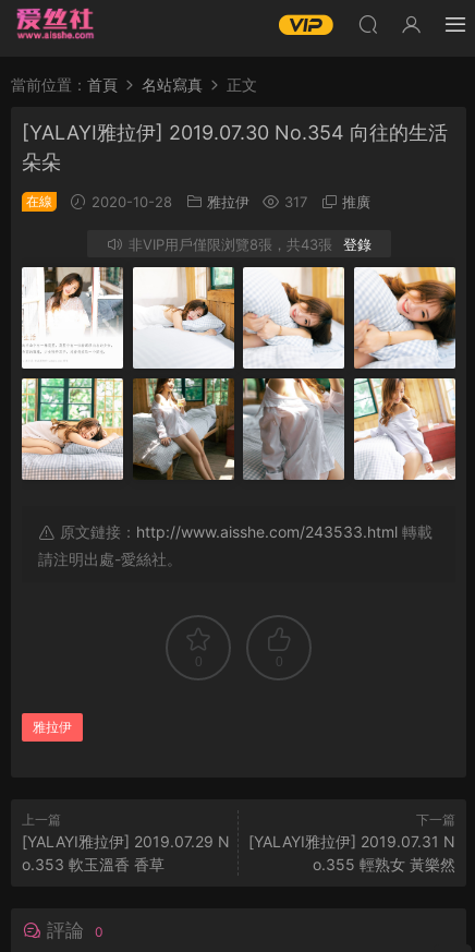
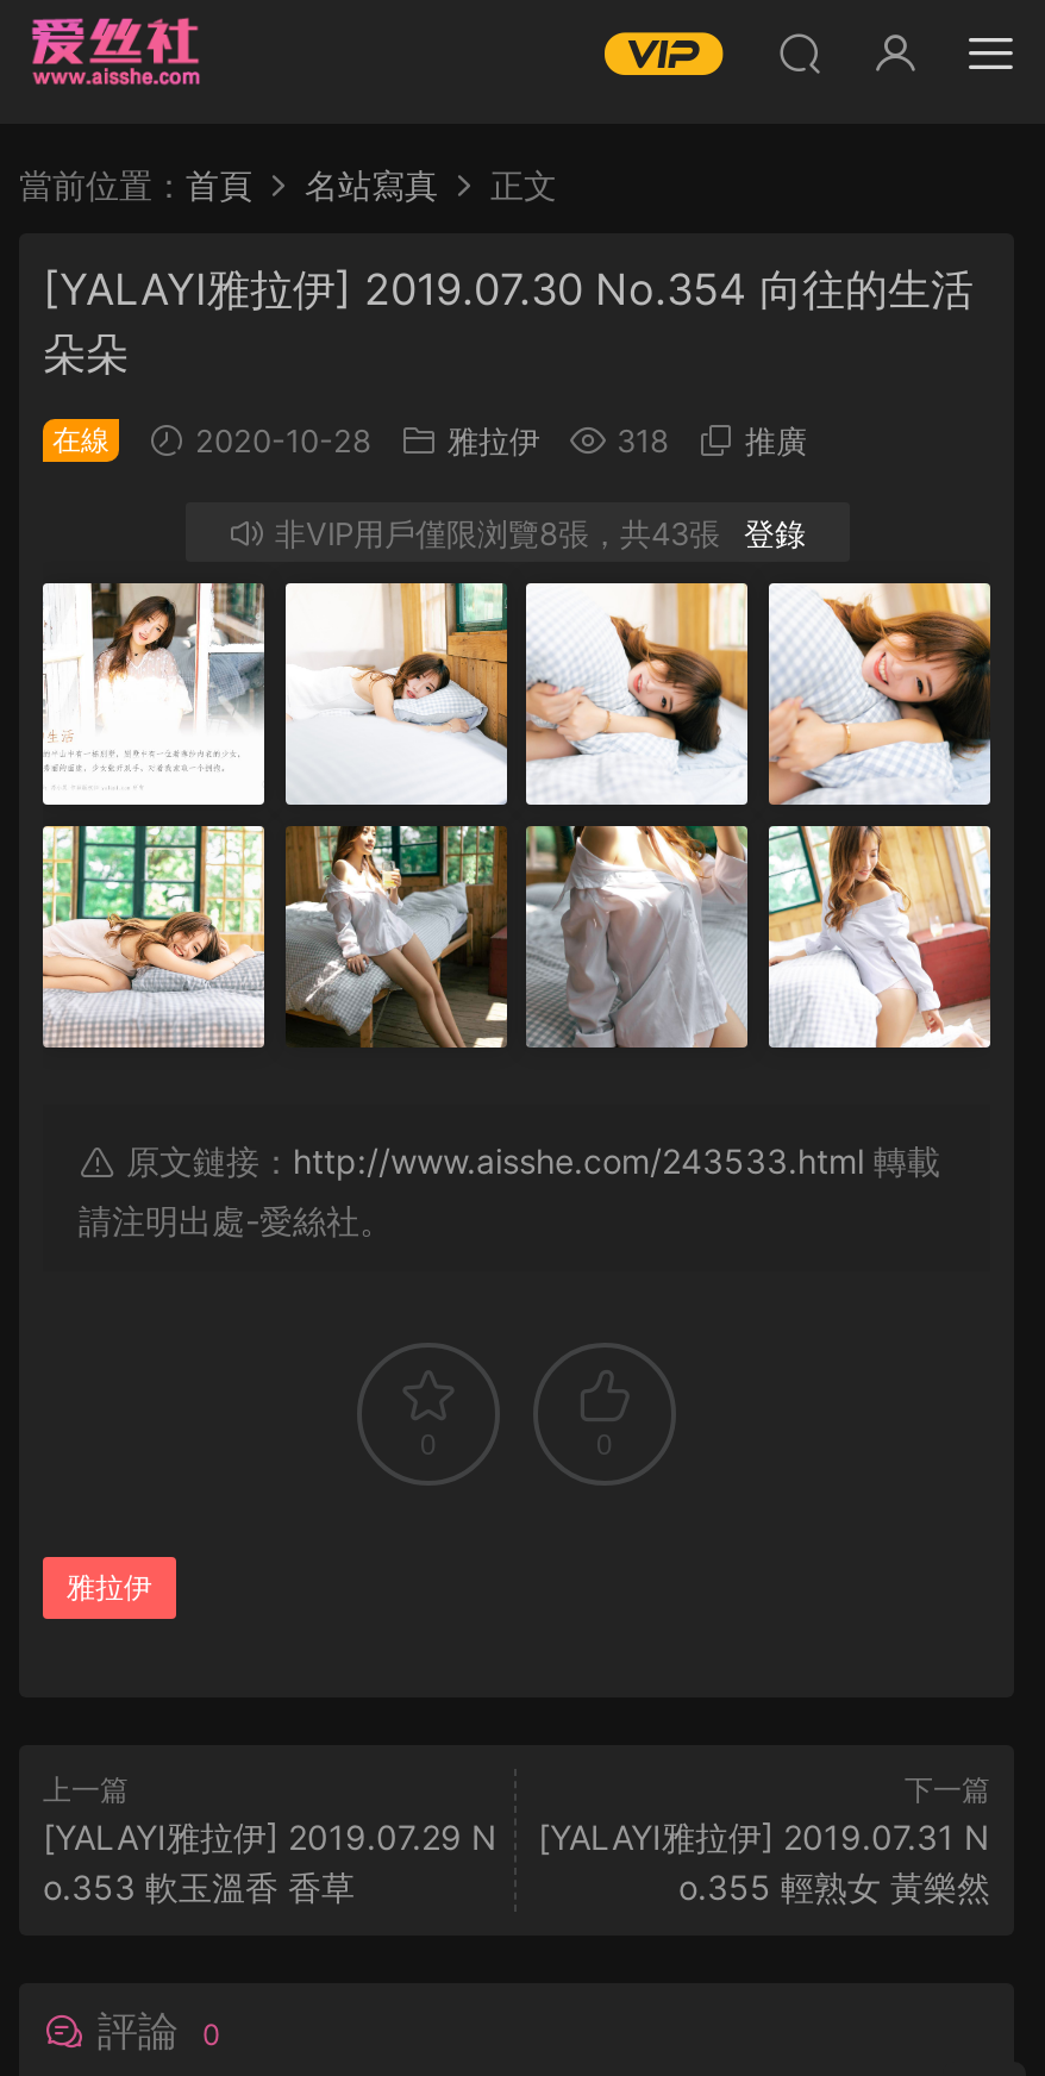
[87,193,370,210] 2020-10-28 雅拉伊 317 推廣 -> [186,421,807,459] 2020-10-28 雅拉伊 318 推廣

